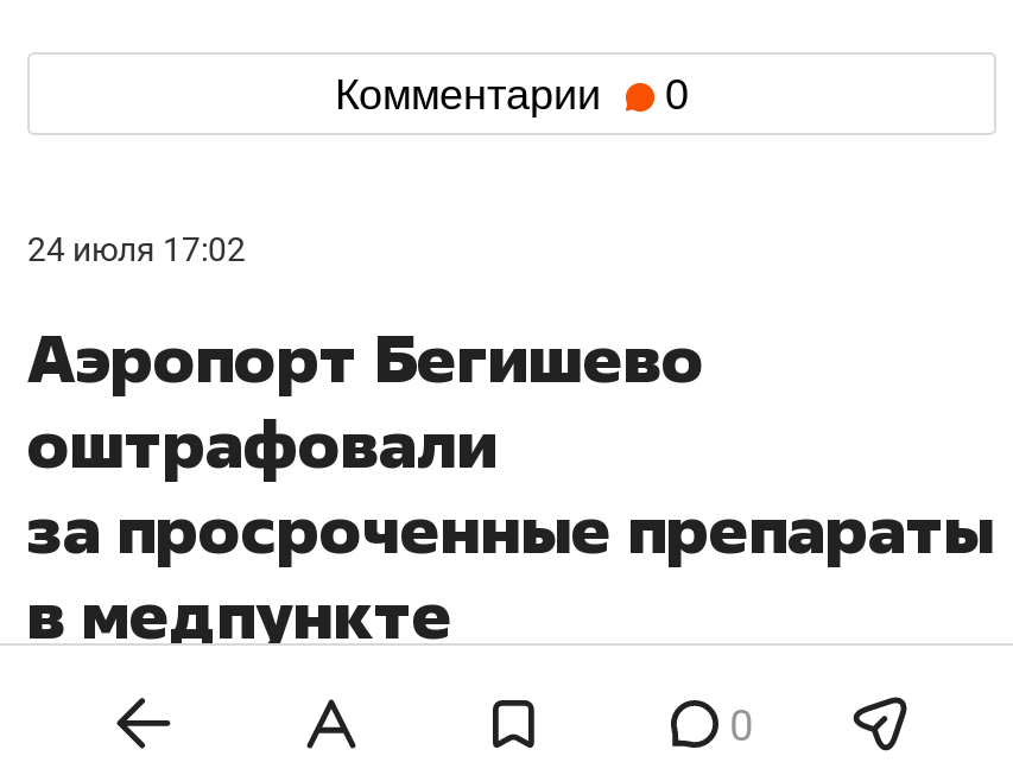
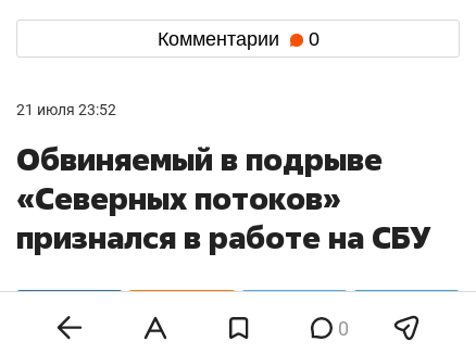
[27,231,246,269] 24 июля 17:02 -> [16,101,116,119] 21 июля 23:52
[27,314,994,658] Аэропорт Бегишево | оштрафовали | за просроченные препараты | в медпункте -> [16,139,430,258] Обвиняемый в подрыве | «Северных потоков» | признался в работе на СБУ

